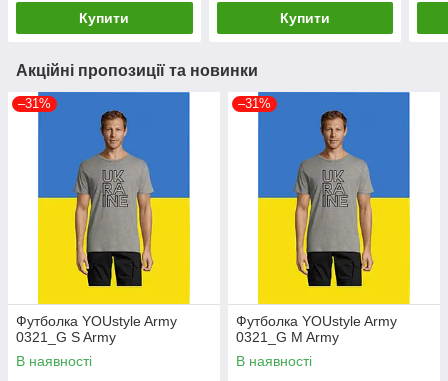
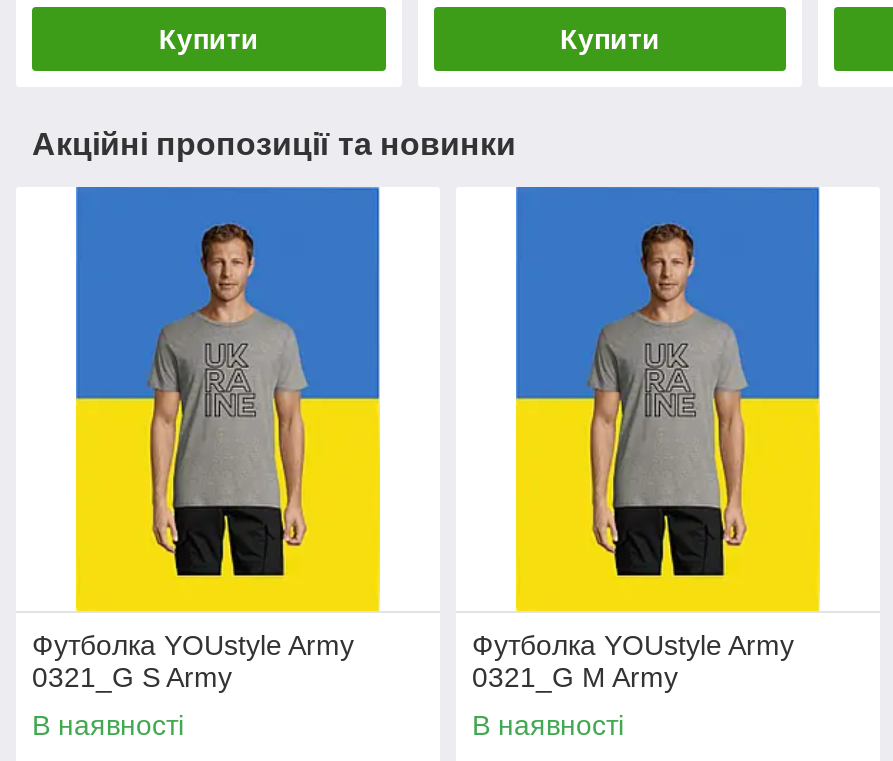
[18,96,51,111] –31% -> none
[238,96,271,111] –31% -> none

